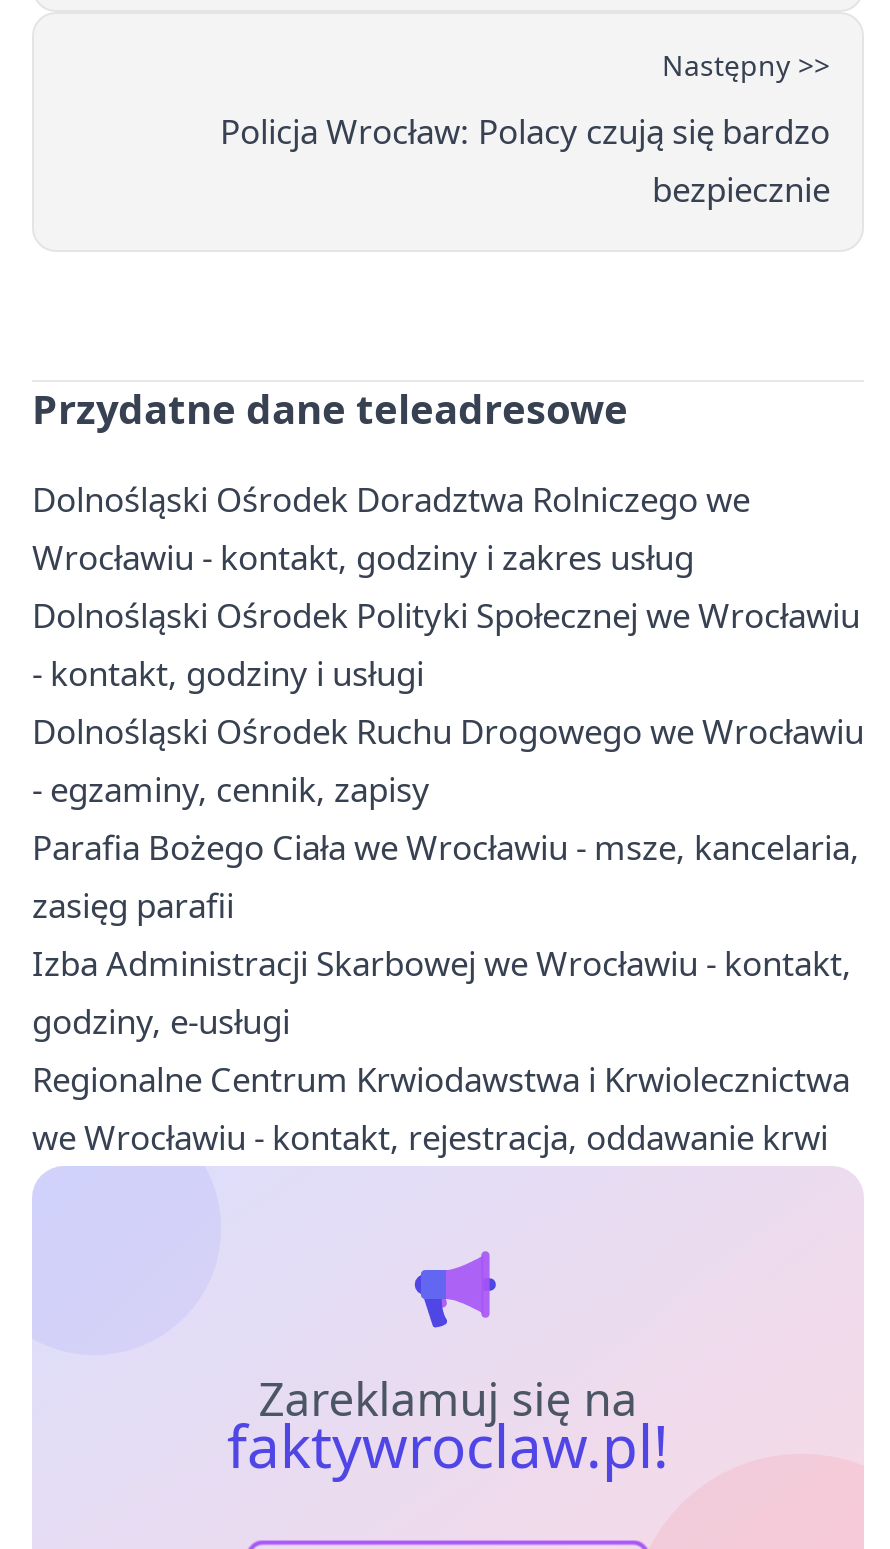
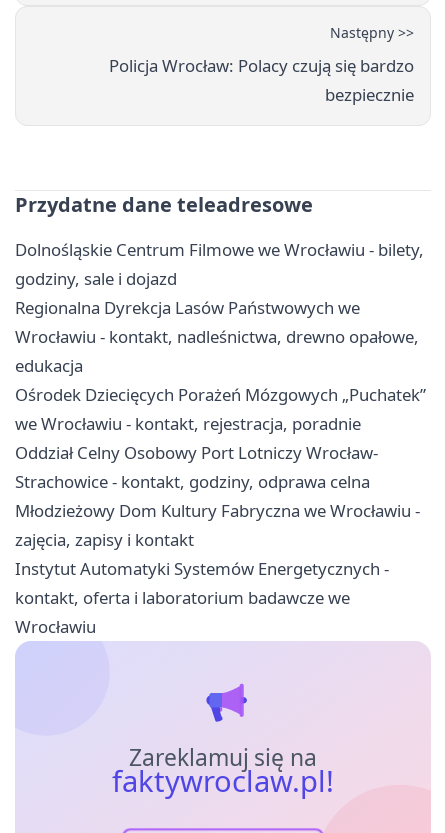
[32,477,864,1161] Dolnośląski Ośrodek Doradztwa Rolniczego we | Wrocławiu - kontakt, godziny i zakres usług | Dolnośląski Ośrodek Polityki Społecznej we Wrocławiu | - kontakt, godziny i usługi | Dolnośląski Ośrodek Ruchu Drogowego we Wrocławiu | - egzaminy, cennik, zapisy | Parafia Bożego Ciała we Wrocławiu - msze, kancelaria, | zasięg parafii | Izba Administracji Skarbowej we Wrocławiu - kontakt, | godziny, e-usługi | Regionalne Centrum Krwiodawstwa i Krwiolecznictwa | we Wrocławiu - kontakt, rejestracja, oddawanie krwi -> [15,238,426,638] Dolnośląskie Centrum Filmowe we Wrocławiu - bilety, | godziny, sale i dojazd | Regionalna Dyrekcja Lasów Państwowych we | Wrocławiu - kontakt, nadleśnictwa, drewno opałowe, | edukacja | Ośrodek Dziecięcych Porażeń Mózgowych „Puchatek” | we Wrocławiu - kontakt, rejestracja, poradnie | Oddział Celny Osobowy Port Lotniczy Wrocław- | Strachowice - kontakt, godziny, odprawa celna | Młodzieżowy Dom Kultury Fabryczna we Wrocławiu - | zajęcia, zapisy i kontakt | Instytut Automatyki Systemów Energetycznych - | kontakt, oferta i laboratorium badawcze we | Wrocławiu

